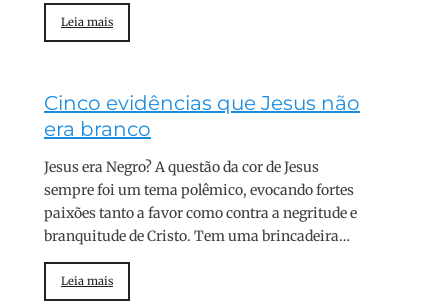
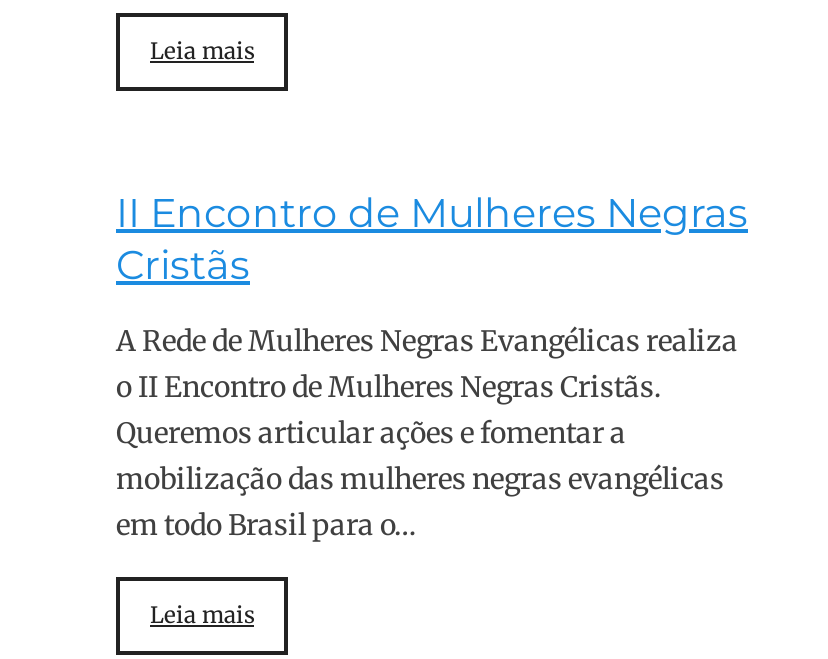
[44,91,360,141] Cinco evidências que Jesus não | era branco -> [116,189,748,289] II Encontro de Mulheres Negras | Cristãs
[44,158,357,245] Jesus era Negro? A questão da cor de Jesus | sempre foi um tema polêmico, evocando fortes | paixões tanto a favor como contra a negritude e | branquitude de Cristo. Tem uma brincadeira… -> [116,323,738,543] A Rede de Mulheres Negras Evangélicas realiza | o II Encontro de Mulheres Negras Cristãs. | Queremos articular ações e fomentar a | mobilização das mulheres negras evangélicas | em todo Brasil para o…

